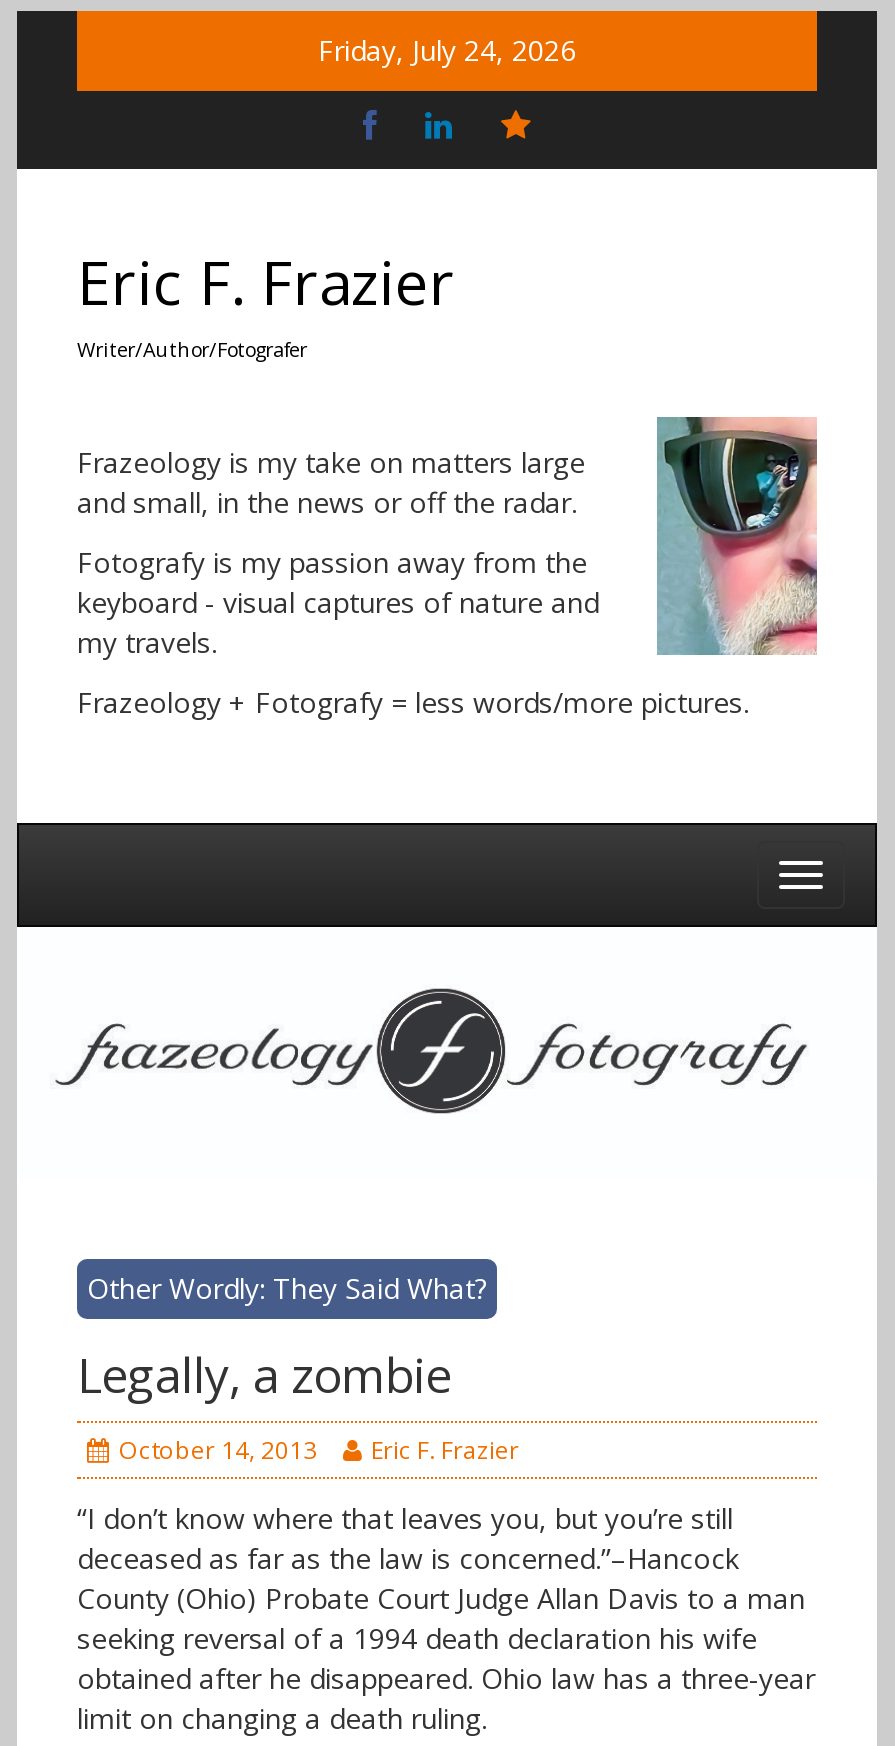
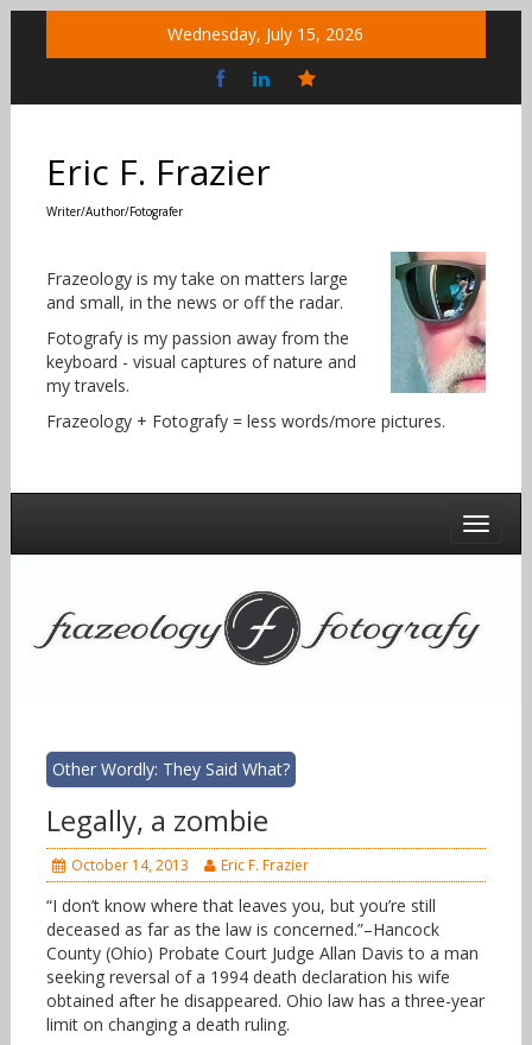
[318,31,576,69] Friday, July 24, 2026 -> [168,23,364,45] Wednesday, July 15, 2026

